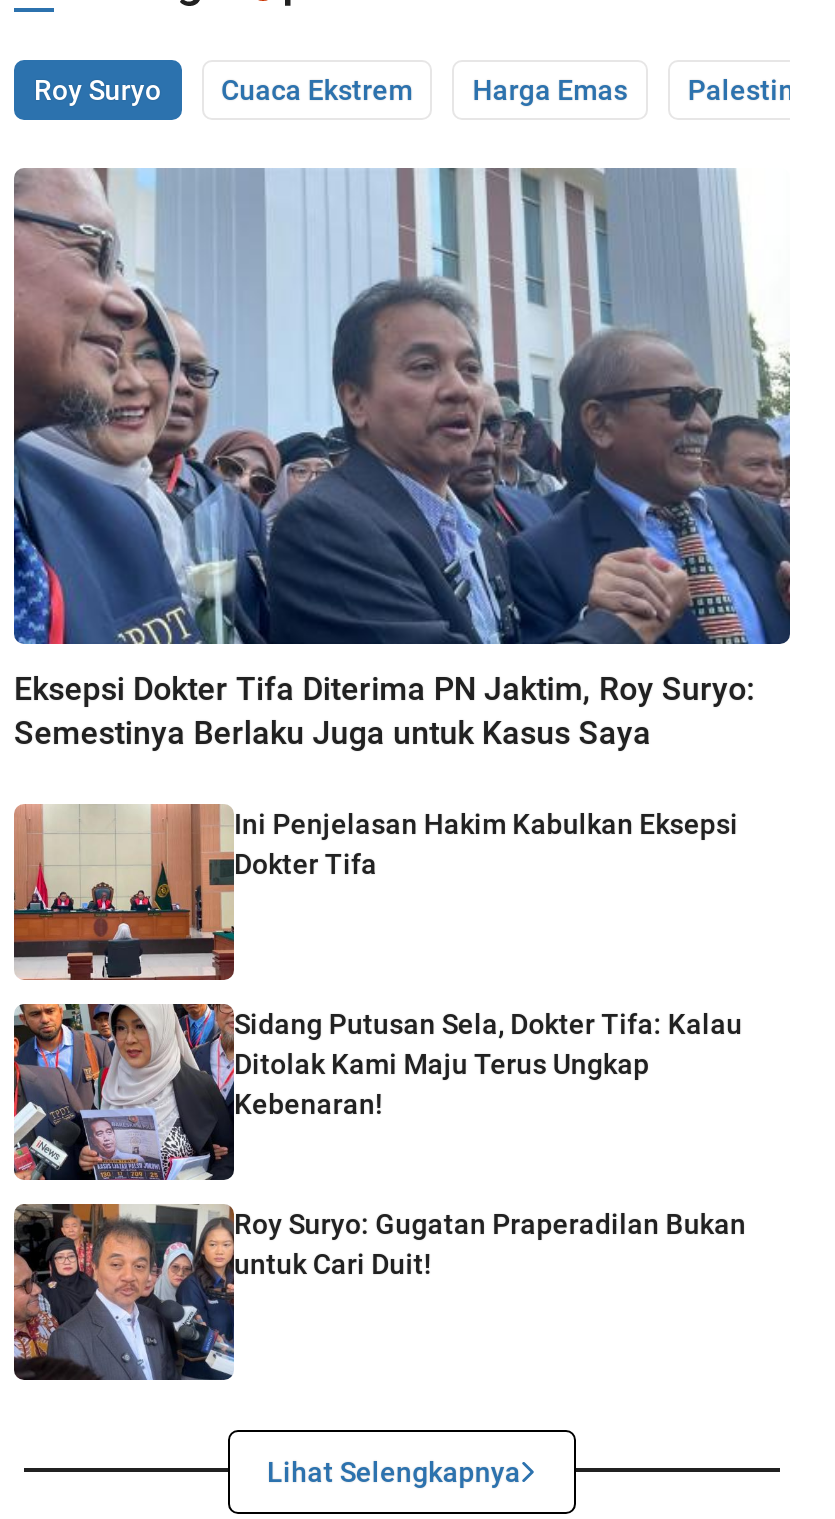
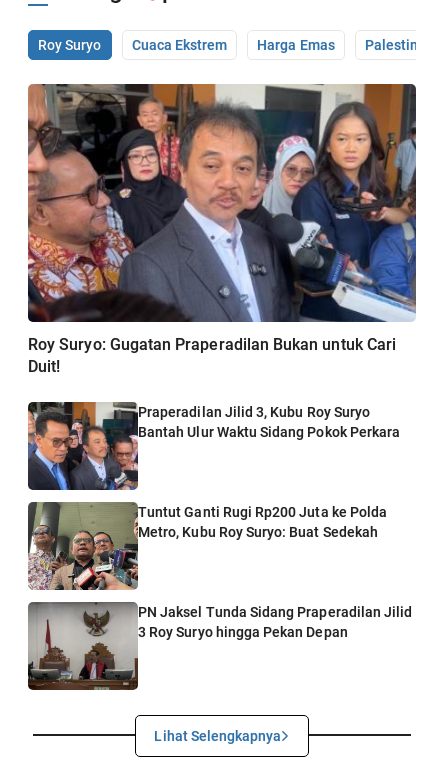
[12,166,792,753] [image] | Eksepsi Dokter Tifa Diterima PN Jaktim, Roy Suryo: | Semestinya Berlaku Juga untuk Kasus Saya -> [27,83,417,376] [image] | Roy Suryo: Gugatan Praperadilan Bukan untuk Cari | Duit!
[12,802,738,982] [image] | Ini Penjelasan Hakim Kabulkan Eksepsi | Dokter Tifa -> [27,401,400,491] [image] | Praperadilan Jilid 3, Kubu Roy Suryo | Bantah Ulur Waktu Sidang Pokok Perkara
[12,1002,742,1182] [image] | Sidang Putusan Sela, Dokter Tifa: Kalau | Ditolak Kami Maju Terus Ungkap | Kebenaran! -> [27,501,387,591] [image] | Tuntut Ganti Rugi Rp200 Juta ke Polda | Metro, Kubu Roy Suryo: Buat Sedekah
[12,1204,746,1382] [image] | Roy Suryo: Gugatan Praperadilan Bukan | untuk Cari Duit! -> [27,602,412,691] [image] | PN Jaksel Tunda Sidang Praperadilan Jilid | 3 Roy Suryo hingga Pekan Depan

